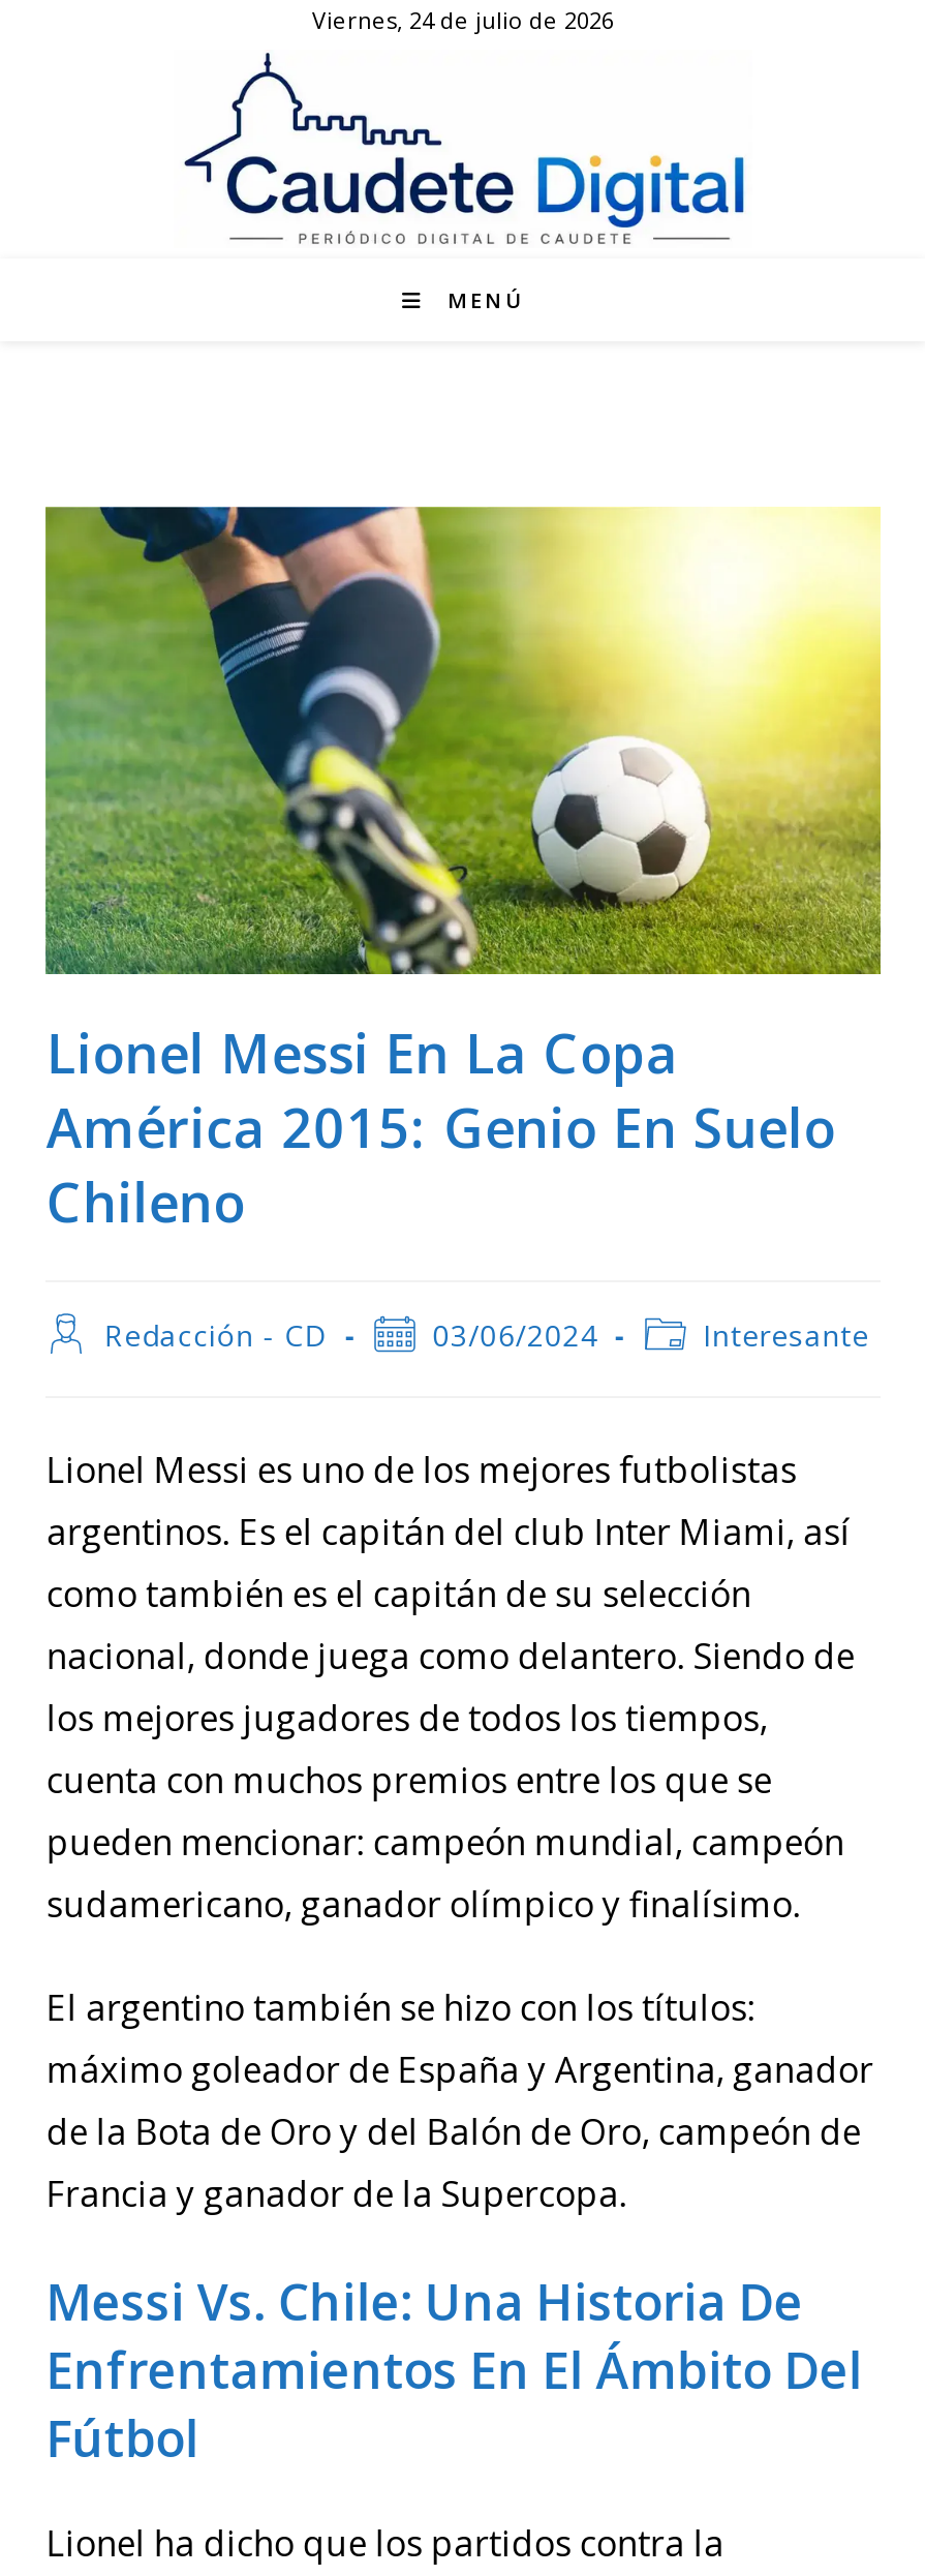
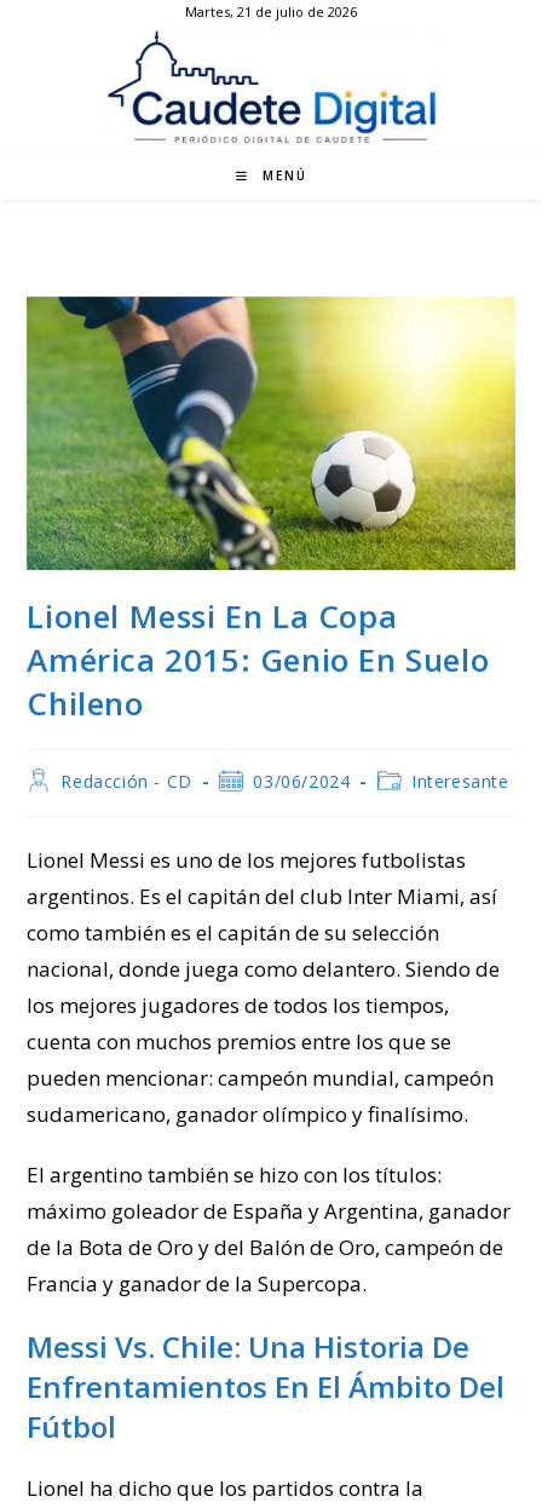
[312,4,614,35] Viernes, 24 de julio de 2026 -> [185,2,357,21] Martes, 21 de julio de 2026

